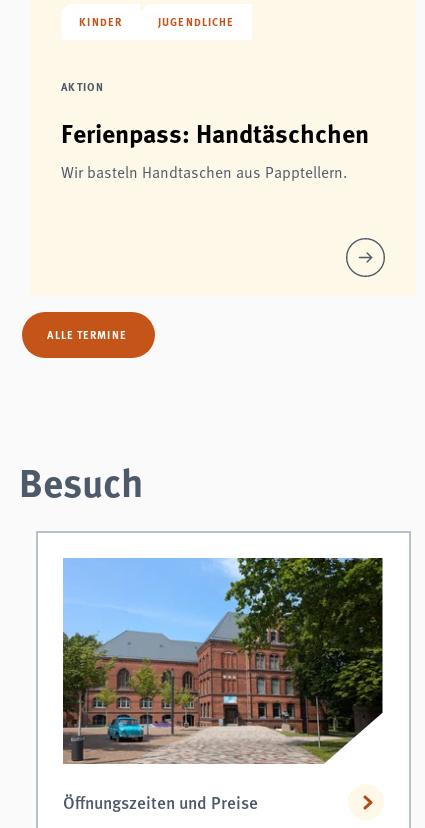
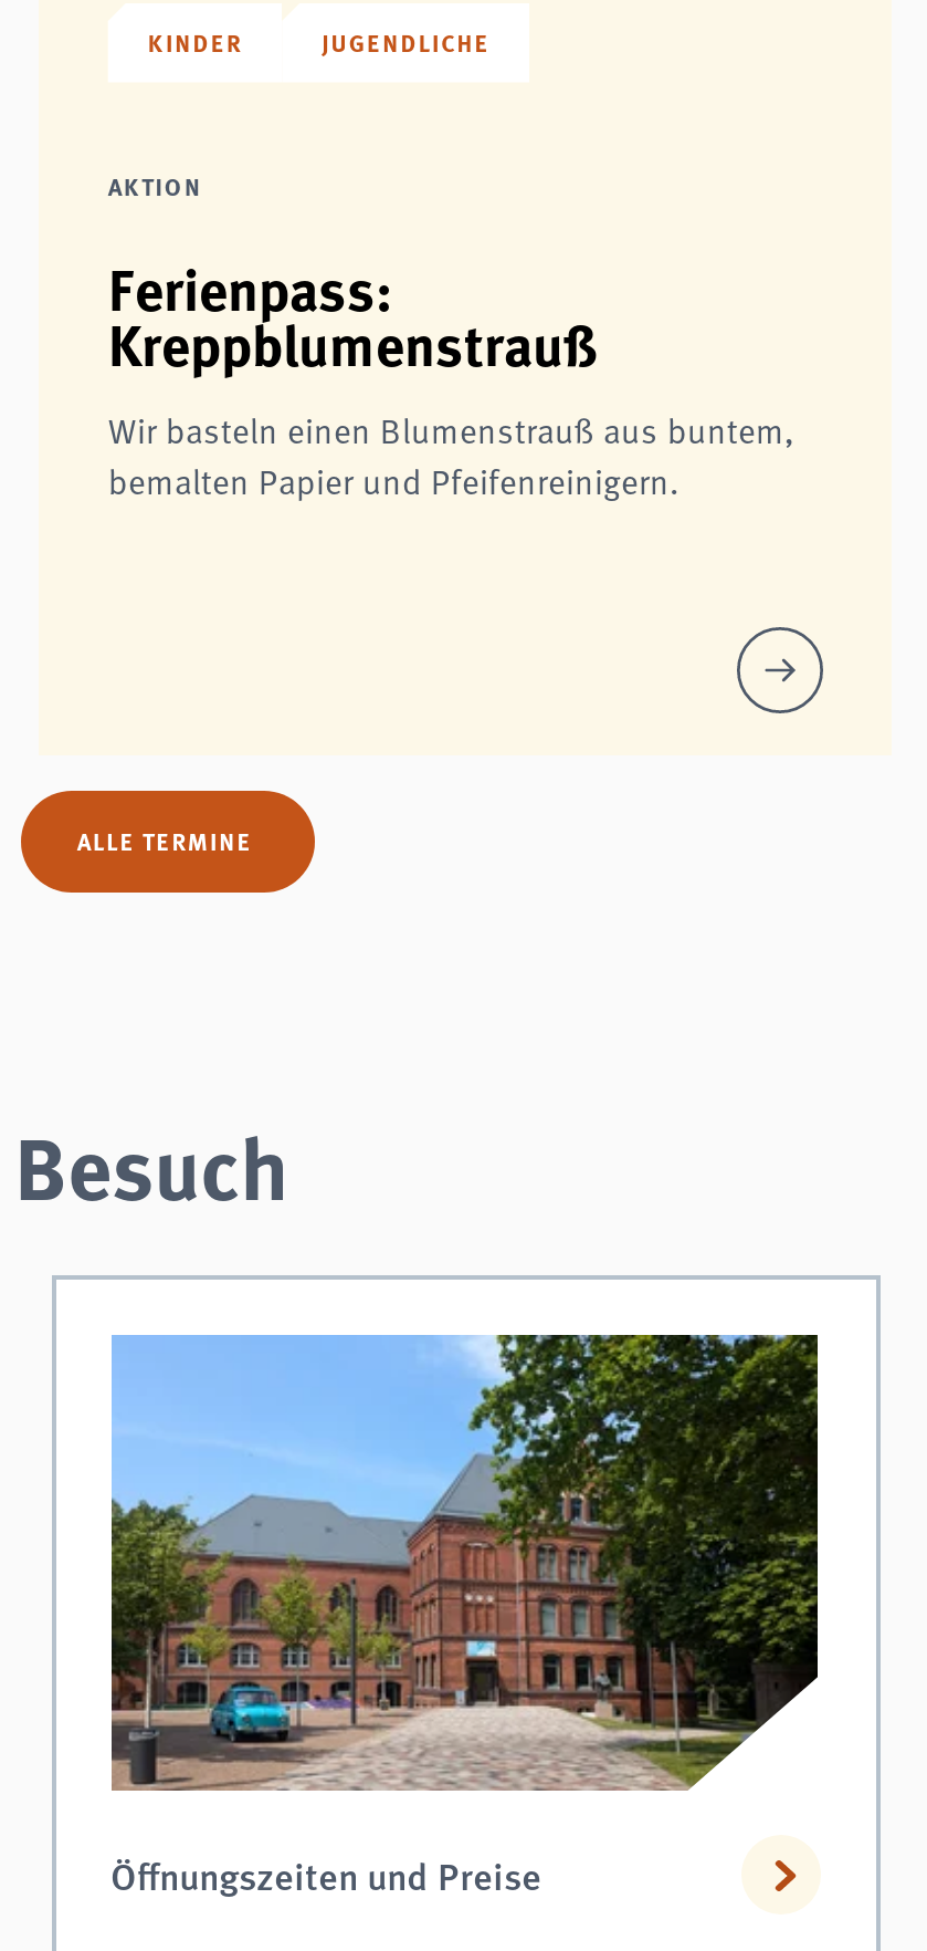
[61,114,369,182] Ferienpass: Handtäschchen | Wir basteln Handtaschen aus Papptellern. -> [108,246,795,504] Ferienpass: | Kreppblumenstrauß | Wir basteln einen Blumenstrauß aus buntem, | bemalten Papier und Pfeifenreinigern.

